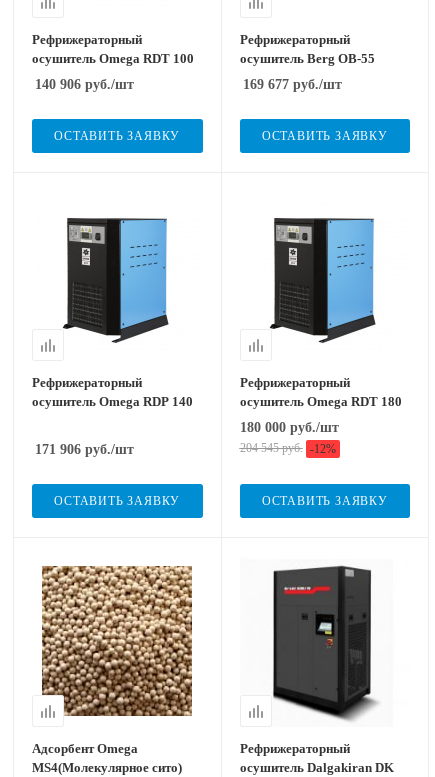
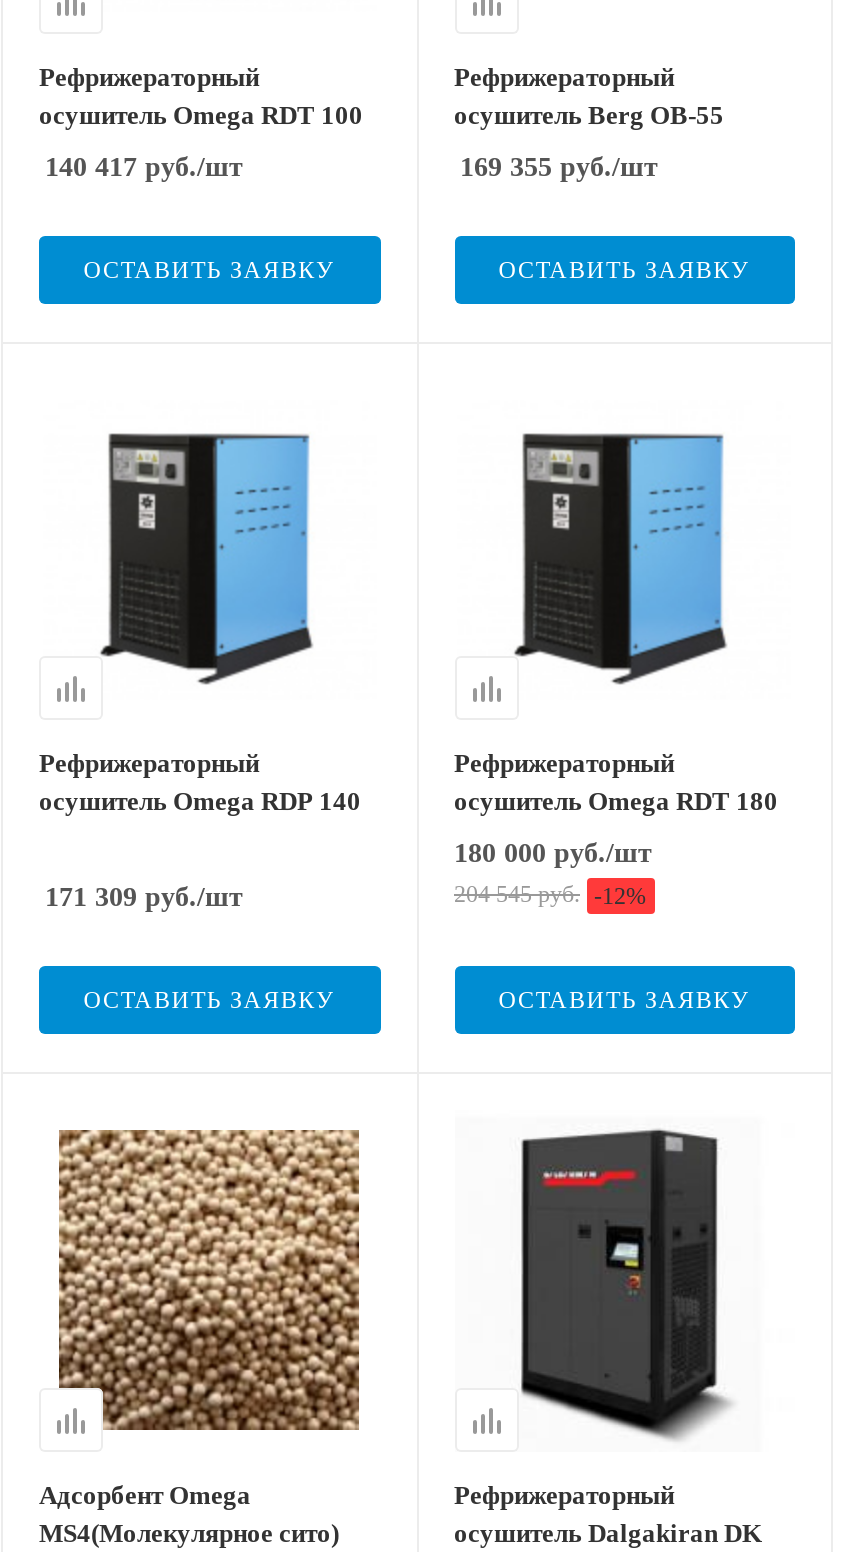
[35,76,134,91] 140 906 руб./шт -> [45,151,243,181] 140 417 руб./шт
[242,76,341,91] 169 677 руб./шт -> [460,151,658,181] 169 355 руб./шт
[35,442,134,457] 171 906 руб./шт -> [45,882,243,912] 171 309 руб./шт

